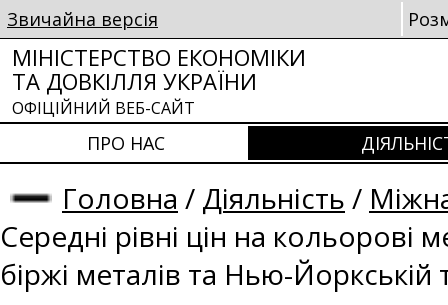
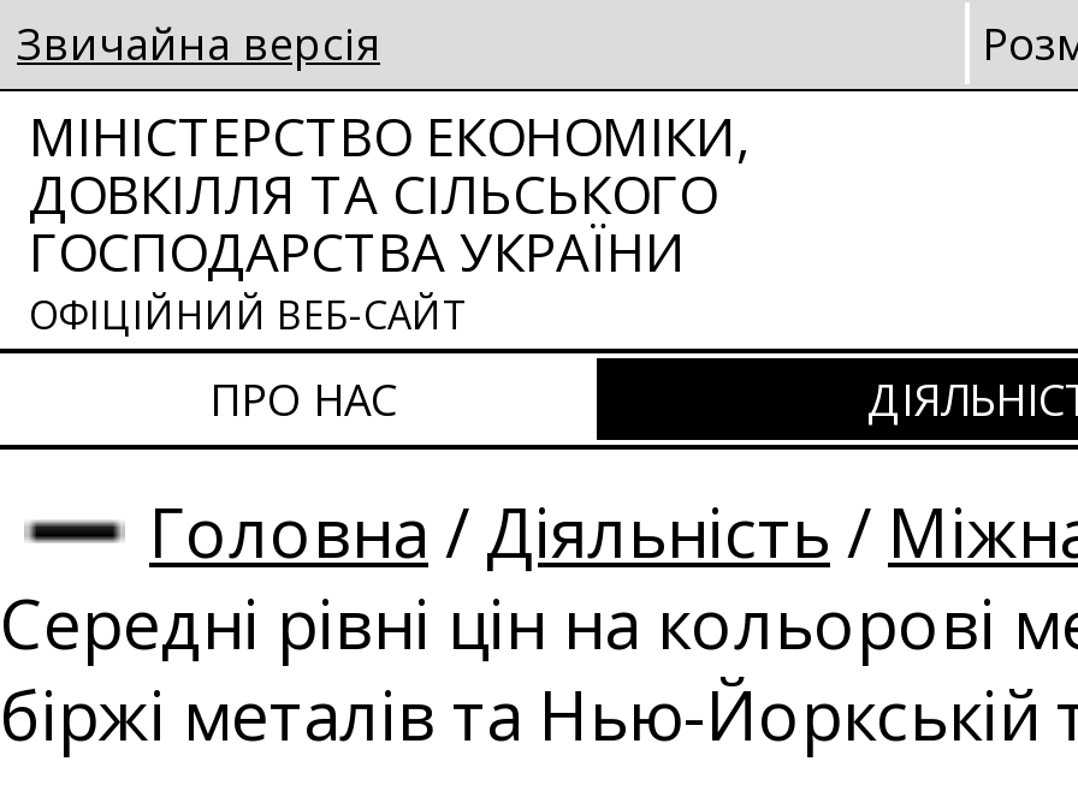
[12,42,306,96] МІНІСТЕРСТВО ЕКОНОМІКИ | ТА ДОВКІЛЛЯ УКРАЇНИ -> [29,99,751,286] МІНІСТЕРСТВО ЕКОНОМІКИ, | ДОВКІЛЛЯ ТА СІЛЬСЬКОГО | ГОСПОДАРСТВА УКРАЇНИ

